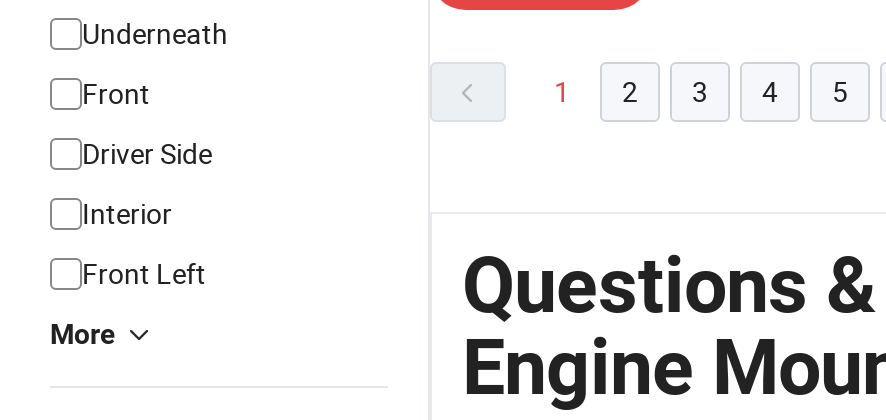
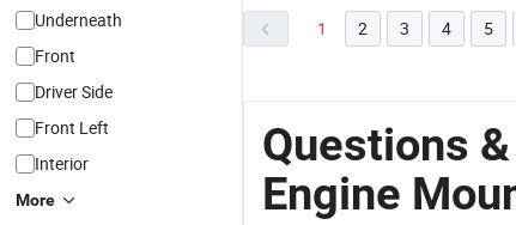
moved [82,194,172,232] -> [35,152,89,175]: Interior

